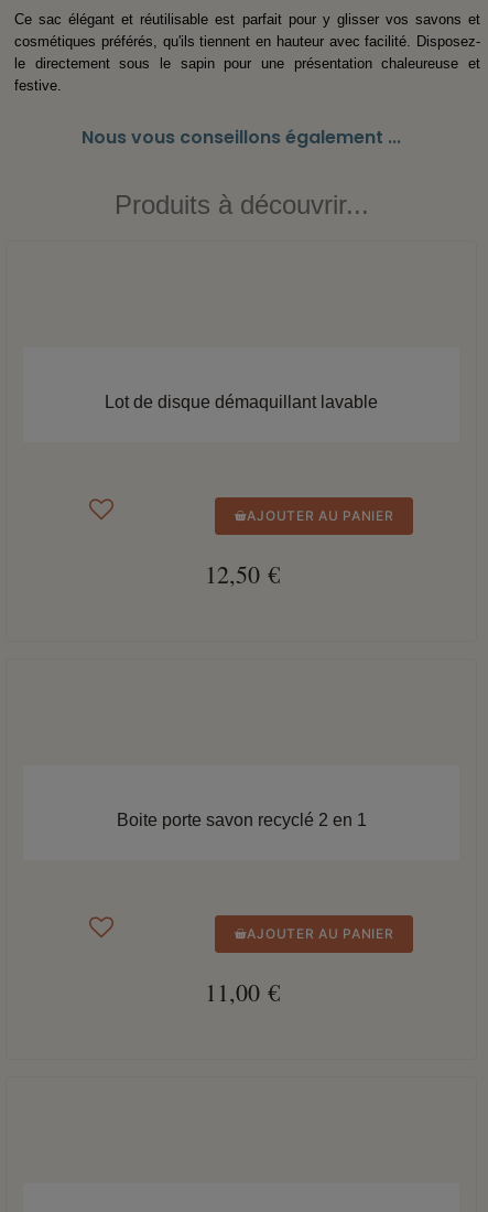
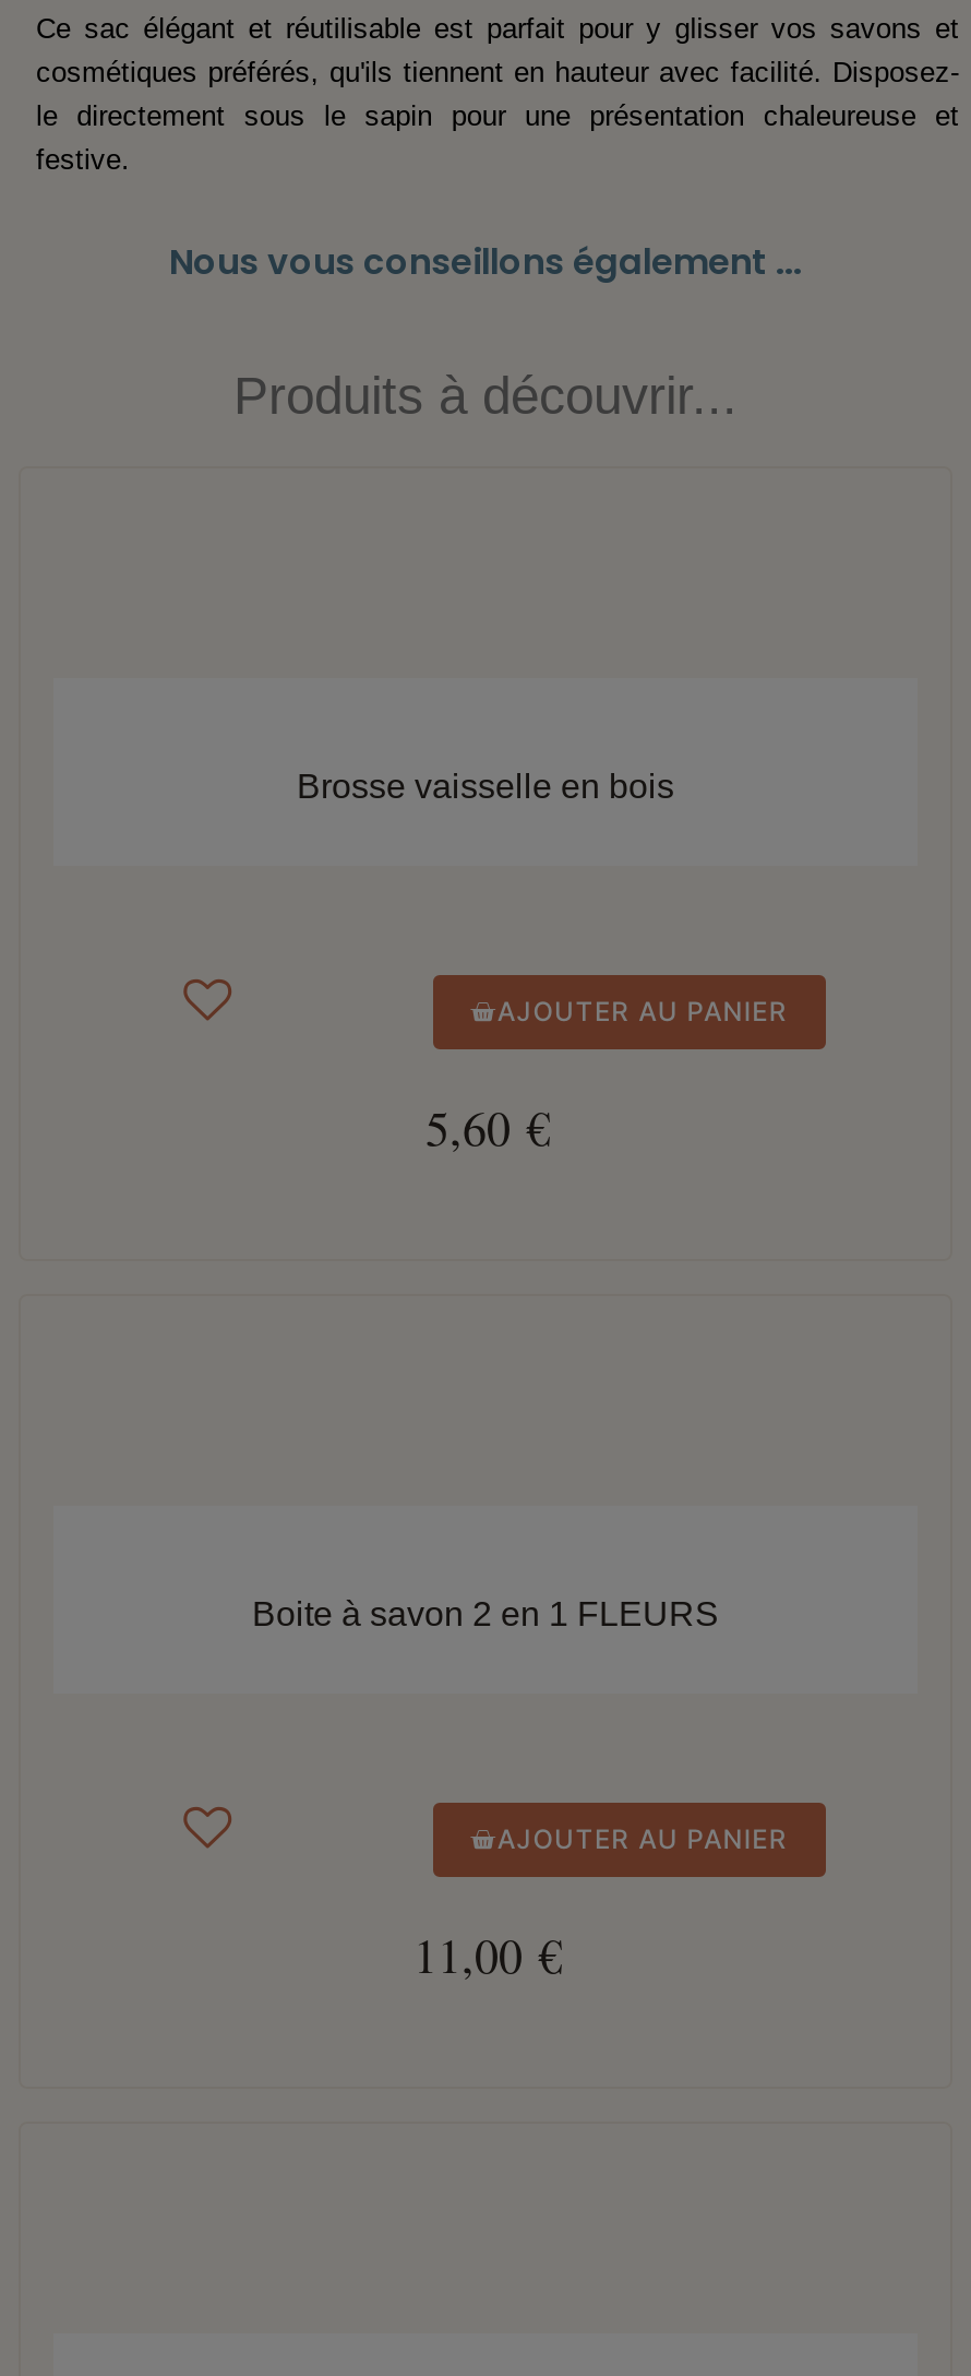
[105,393,378,412] Lot de disque démaquillant lavable -> [297,769,674,806] Brosse vaisselle en bois
[205,558,280,590] 12,50 € -> [425,1095,550,1159] 5,60 €
[116,811,366,830] Boite porte savon recyclé 2 en 1 -> [252,1596,719,1633] Boite à savon 2 en 1 FLEURS

